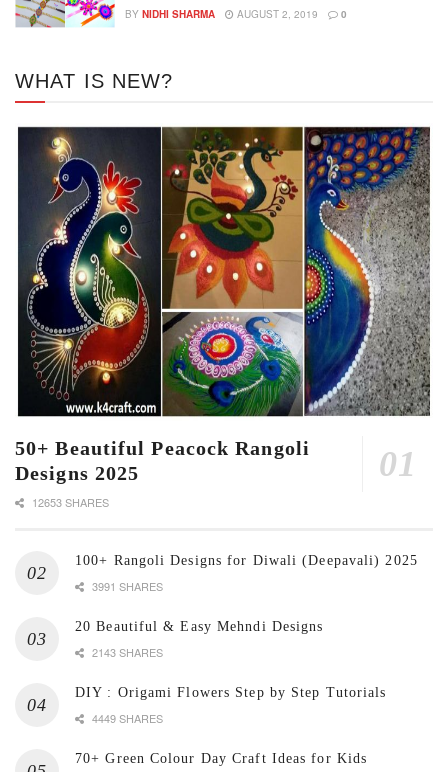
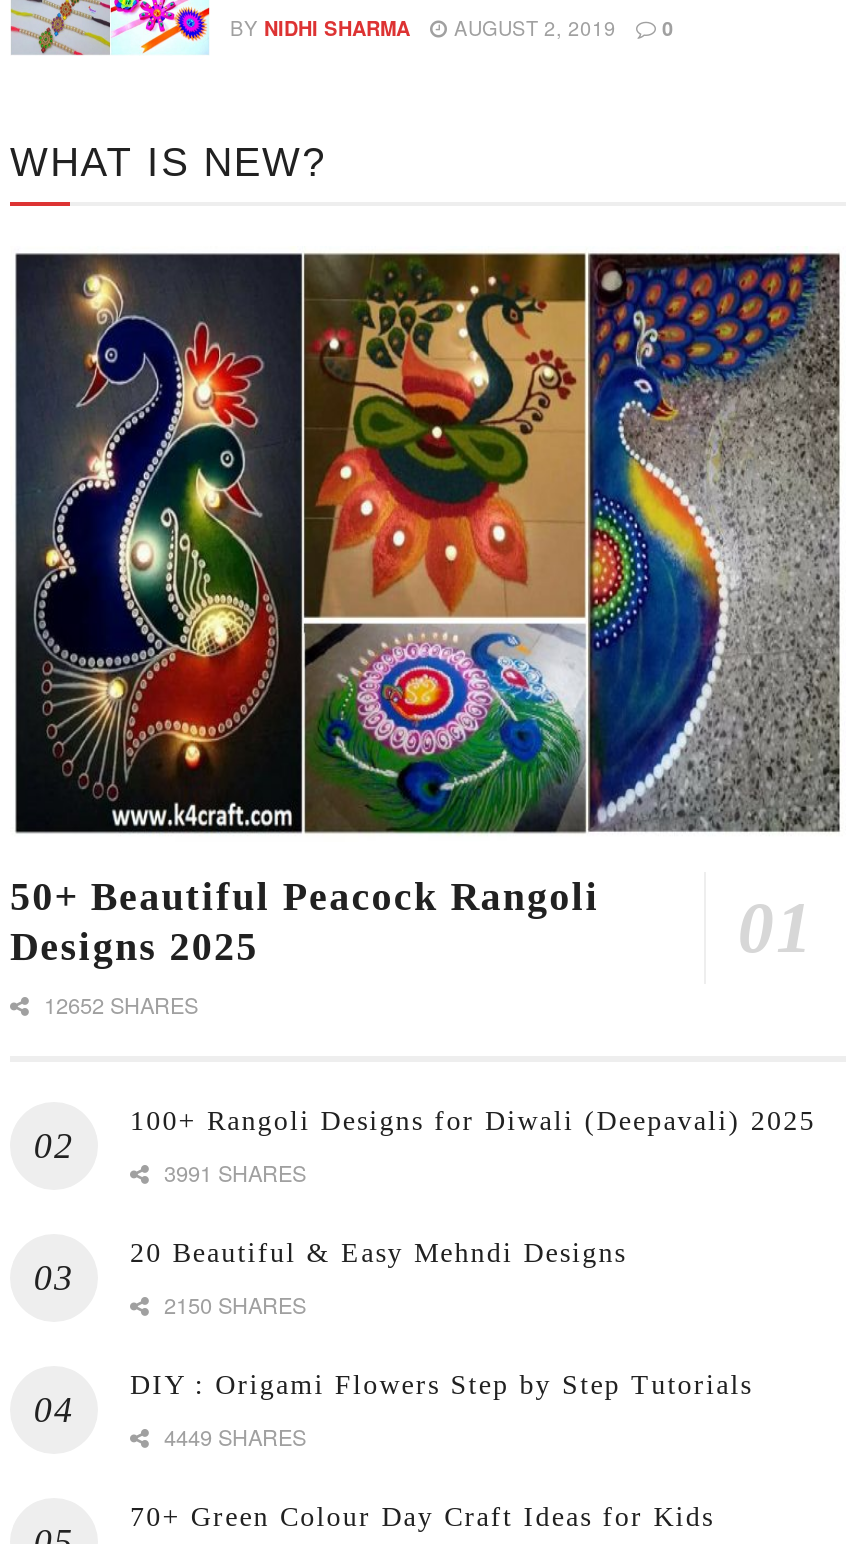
[29,494,109,510] 12653 SHARES -> [38,989,198,1021] 12652 SHARES
[89,644,163,660] 2143 SHARES -> [158,1289,306,1321] 2150 SHARES

